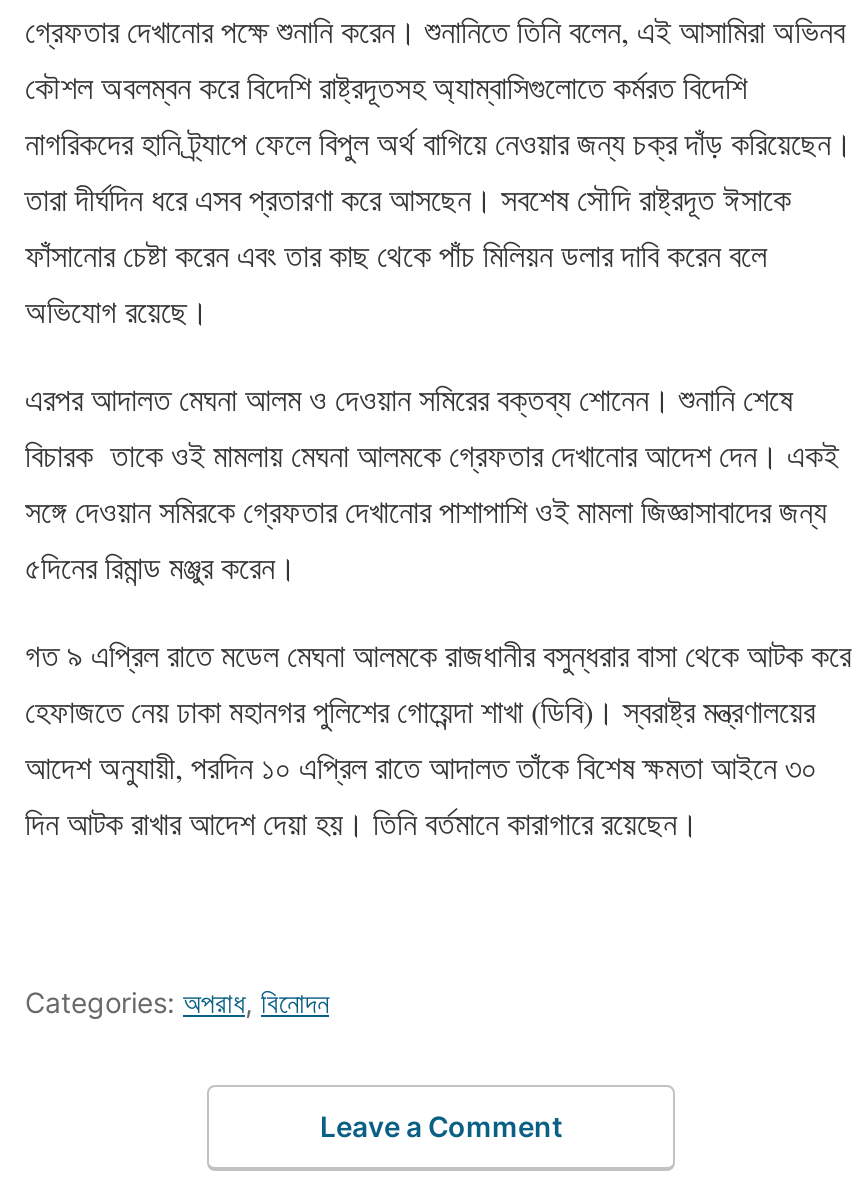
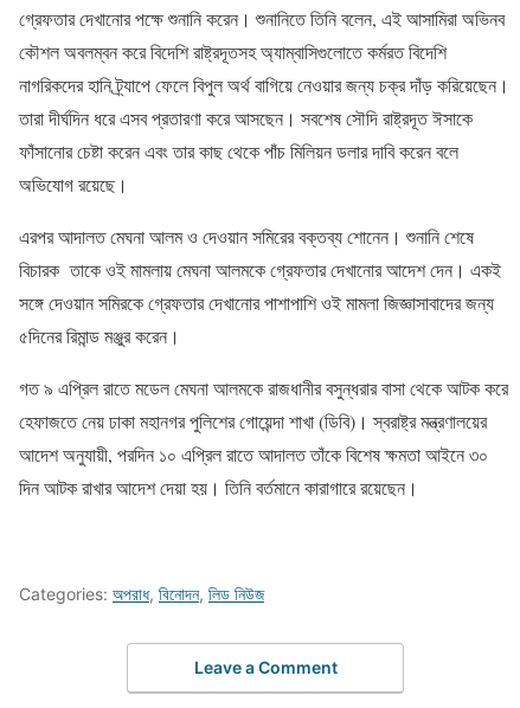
[25,985,329,1019] Categories: অপরাধ, বিনোদন -> [19,584,264,604] Categories: অপরাধ, বিনোদন, লিড নিউজ

